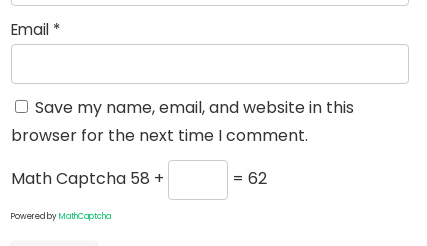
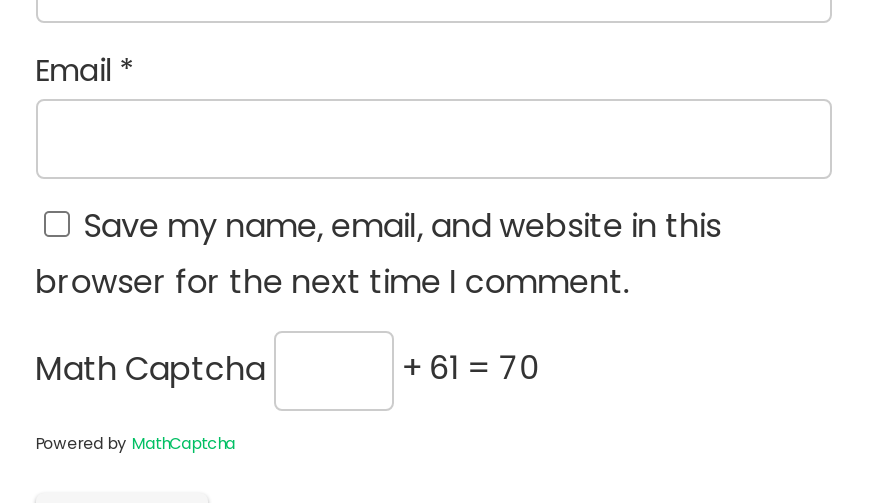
[11,167,267,190] Math Captcha 58 + | = 62 -> [35,345,539,391] Math Captcha | + 61 = 70

